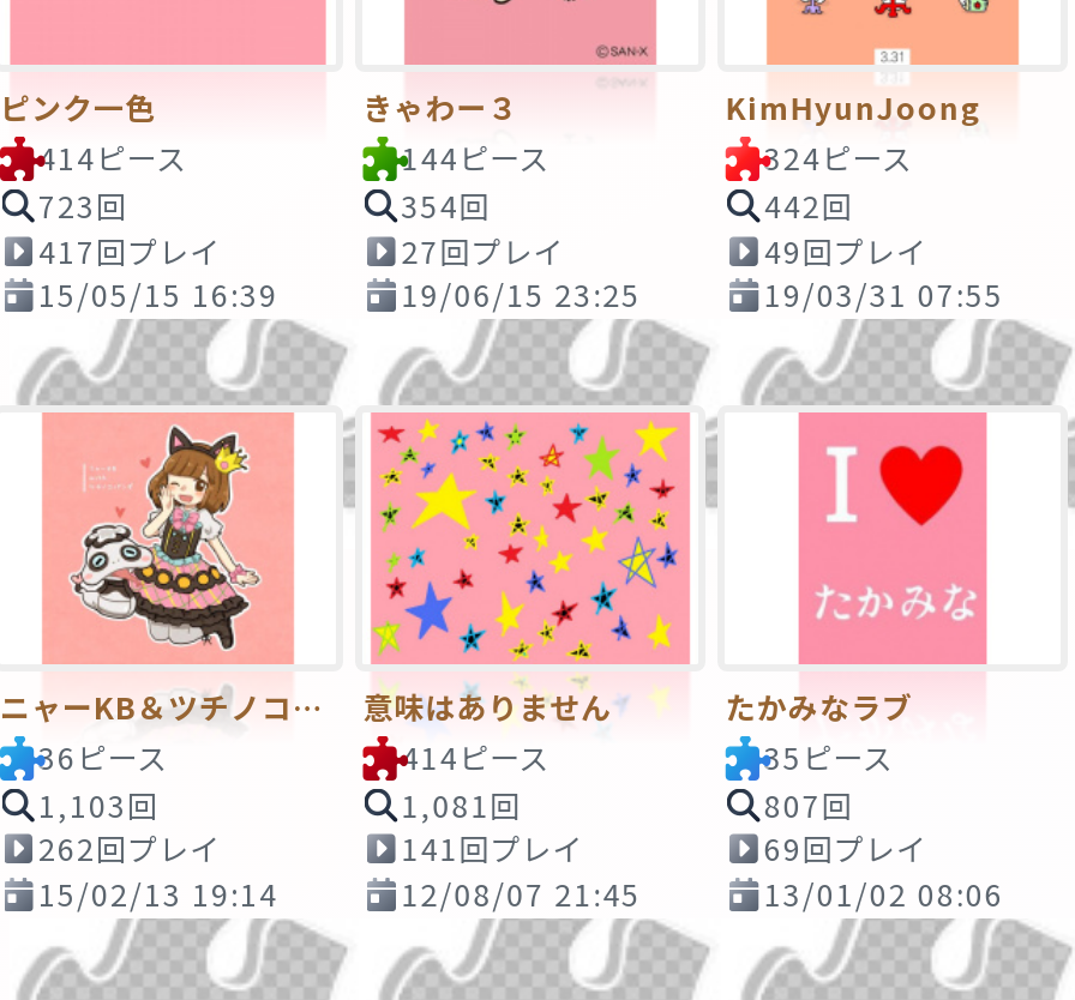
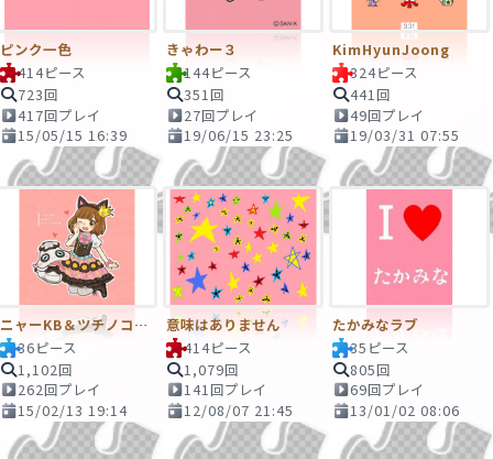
[401,185,490,228] 354回 -> [184,85,225,105] 351回
[764,185,853,228] 442回 -> [350,85,391,105] 441回
[38,784,158,827] 1,103回 -> [18,360,73,380] 1,102回
[401,784,521,827] 1,081回 -> [184,360,239,380] 1,079回
[764,784,853,827] 807回 -> [350,360,391,380] 805回

